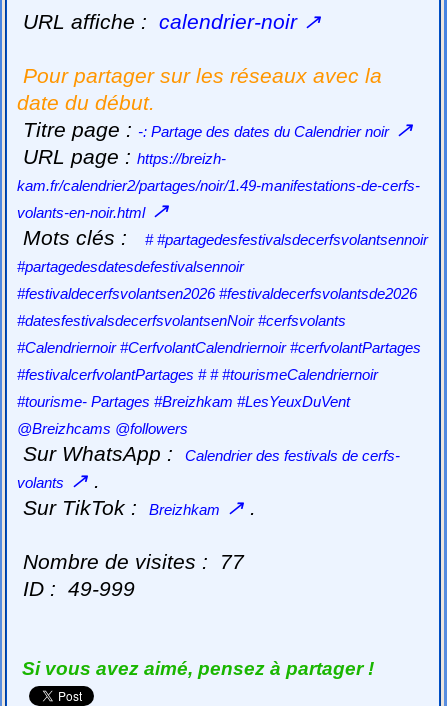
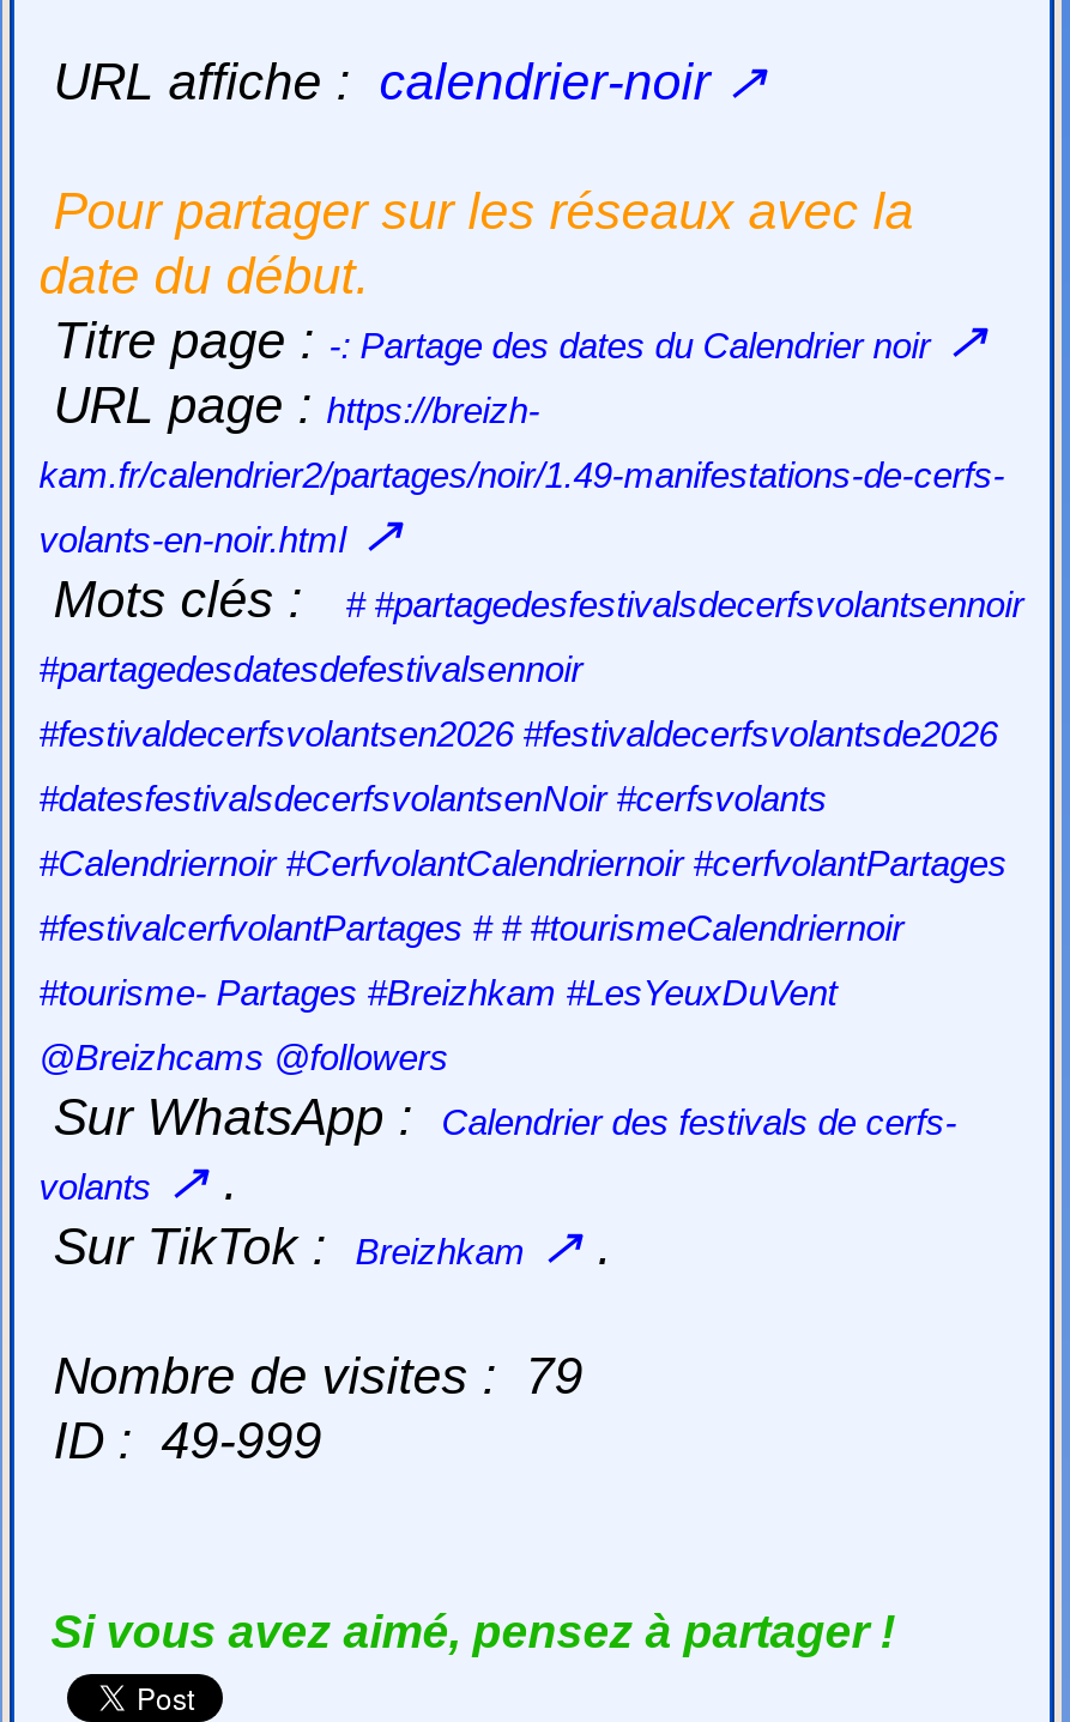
[23,550,244,574] Nombre de visites : 77 -> [53,1348,583,1406] Nombre de visites : 79

